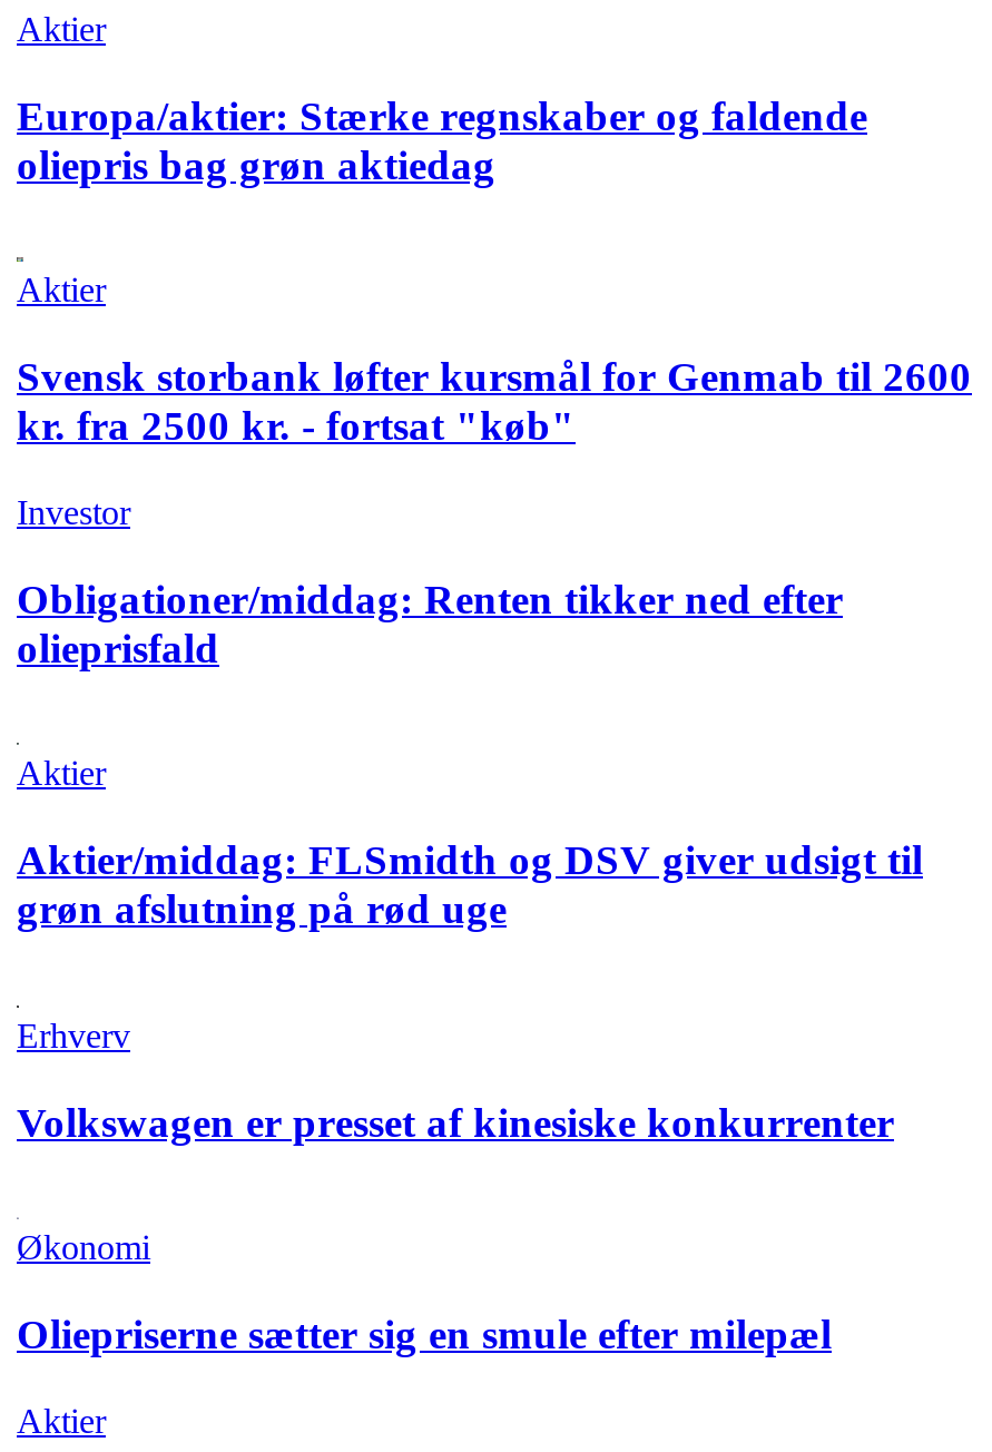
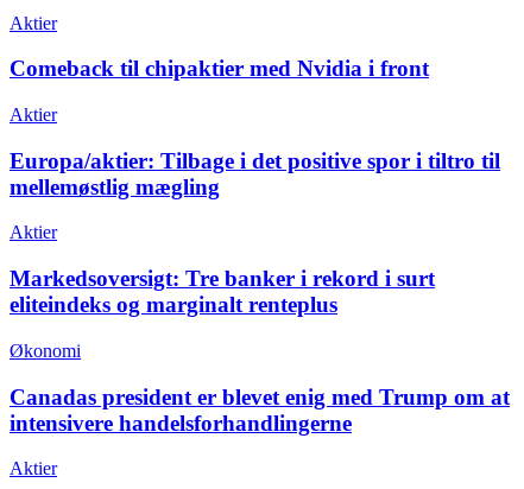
[17,92,867,188] Europa/aktier: Stærke regnskaber og faldende | oliepris bag grøn aktiedag -> [10,56,429,81] Comeback til chipaktier med Nvidia i front
[17,353,972,671] Svensk storbank løfter kursmål for Genmab til 2600 | kr. fra 2500 kr. - fortsat "køb" | Investor | Obligationer/middag: Renten tikker ned efter | olieprisfald -> [10,148,500,199] Europa/aktier: Tilbage i det positive spor i tiltro til | mellemøstlig mægling
[17,836,923,1145] Aktier/middag: FLSmidth og DSV giver udsigt til | grøn afslutning på rød uge | Erhverv | Volkswagen er presset af kinesiske konkurrenter -> [10,266,435,317] Markedsoversigt: Tre banker i rekord i surt | eliteindeks og marginalt renteplus
moved [17,1229,150,1266] -> [10,340,81,361]: Økonomi
[17,1310,832,1357] Oliepriserne sætter sig en smule efter milepæl -> [10,384,510,435] Canadas president er blevet enig med Trump om at | intensivere handelsforhandlingerne

